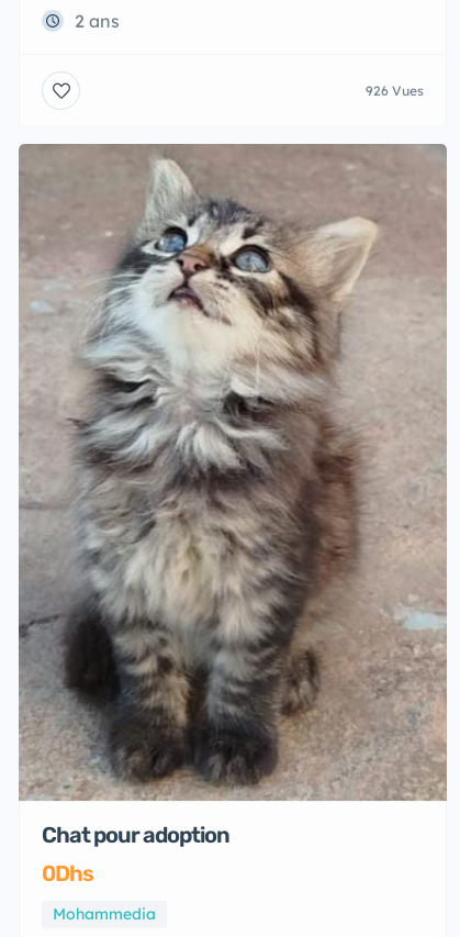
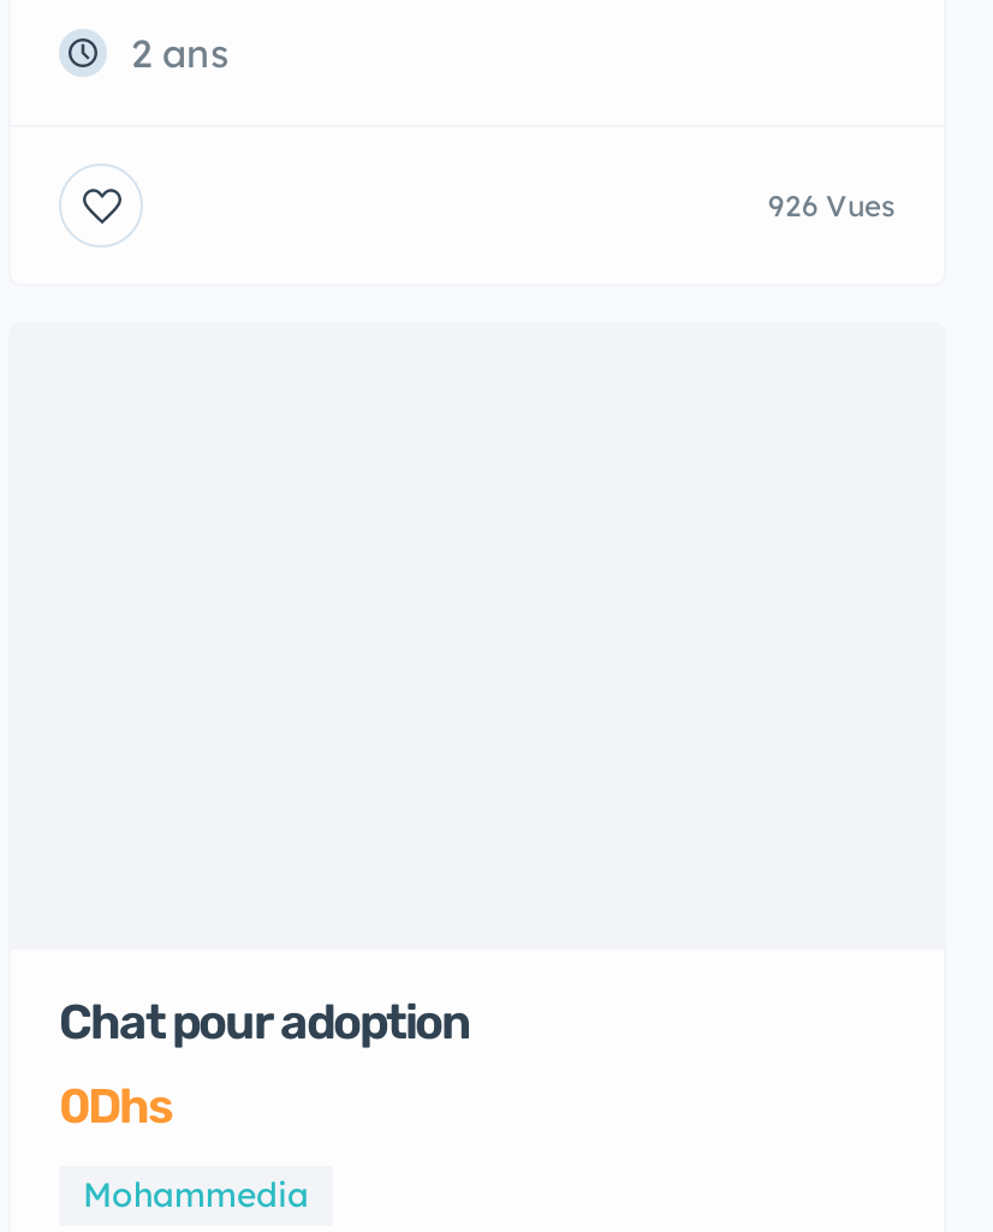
[18,143,448,802] [image] -> none

